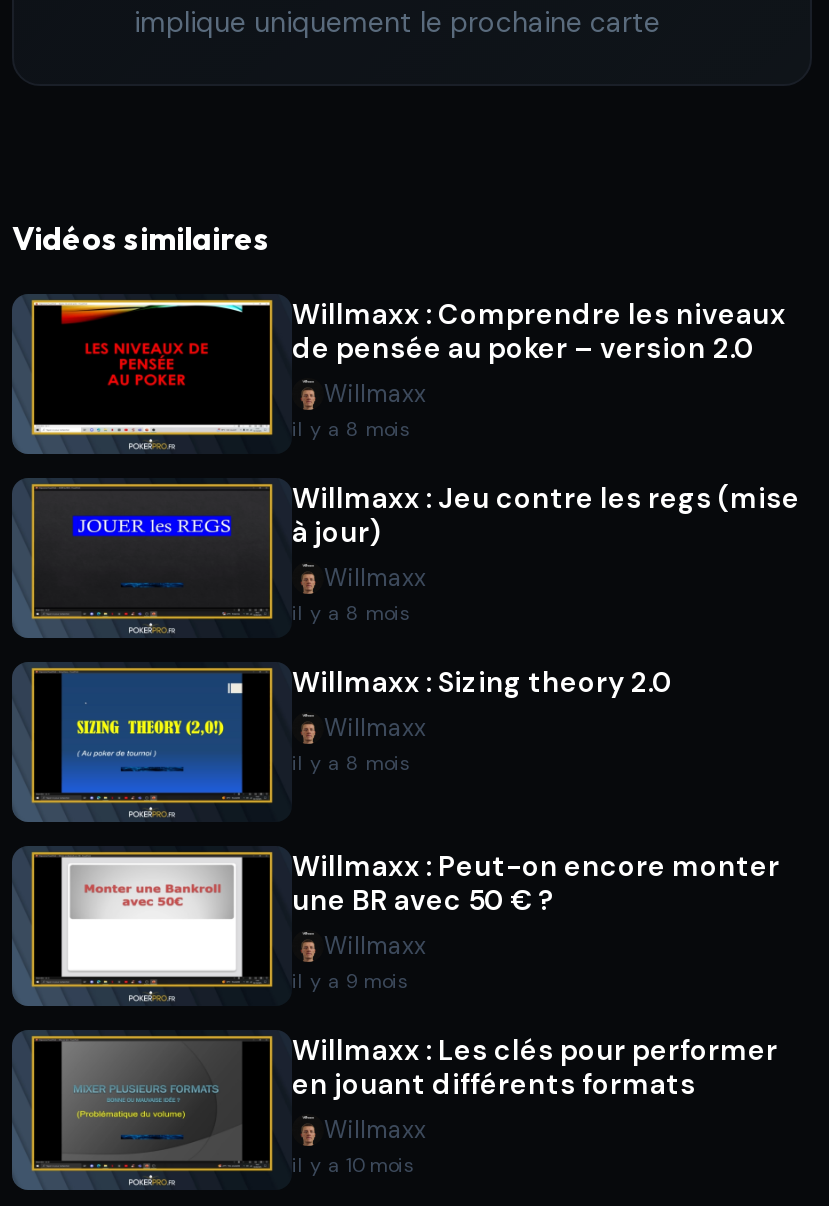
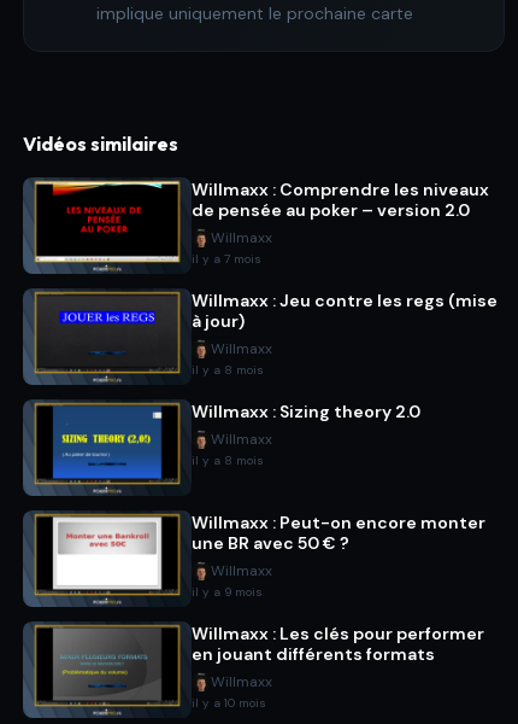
[292,416,412,442] il y a 8 mois -> [192,251,261,267] il y a 7 mois

